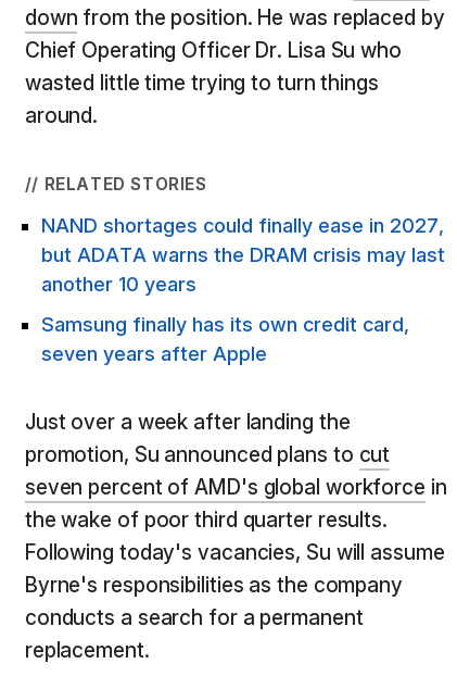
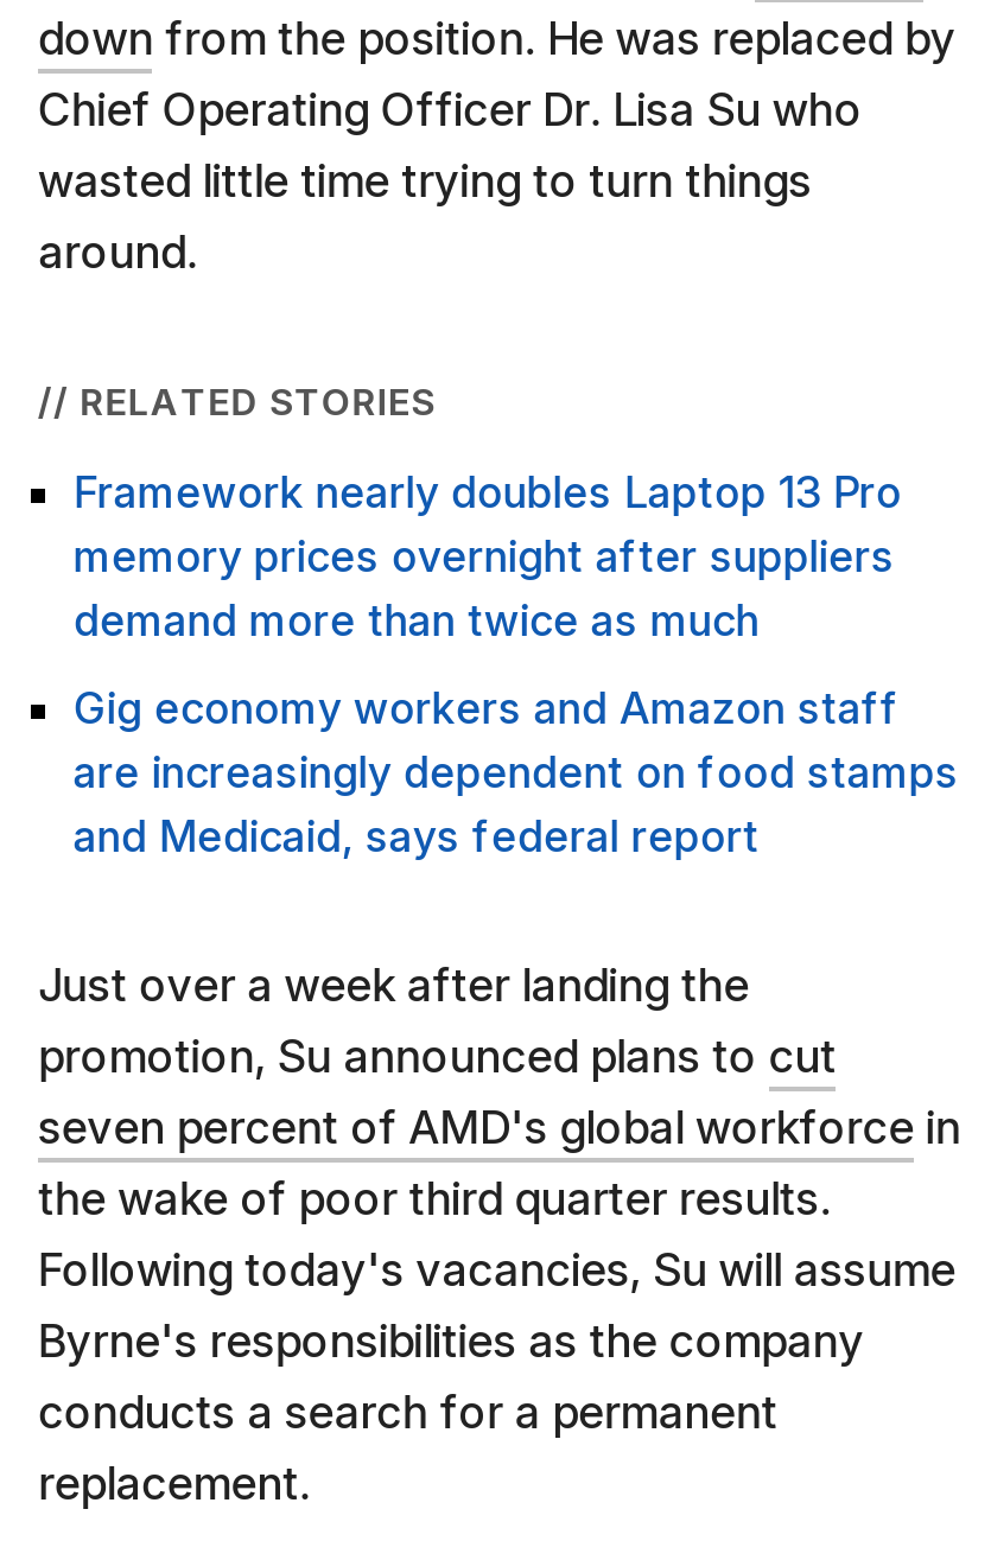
[41,215,445,296] NAND shortages could finally ease in 2027, | but ADATA warns the DRAM crisis may last | another 10 years -> [73,468,902,646] Framework nearly doubles Laptop 13 Pro | memory prices overnight after suppliers | demand more than twice as much
[41,313,409,366] Samsung finally has its own credit card, | seven years after Apple -> [73,684,959,862] Gig economy workers and Amazon staff | are increasingly dependent on food stamps | and Medicaid, says federal report

